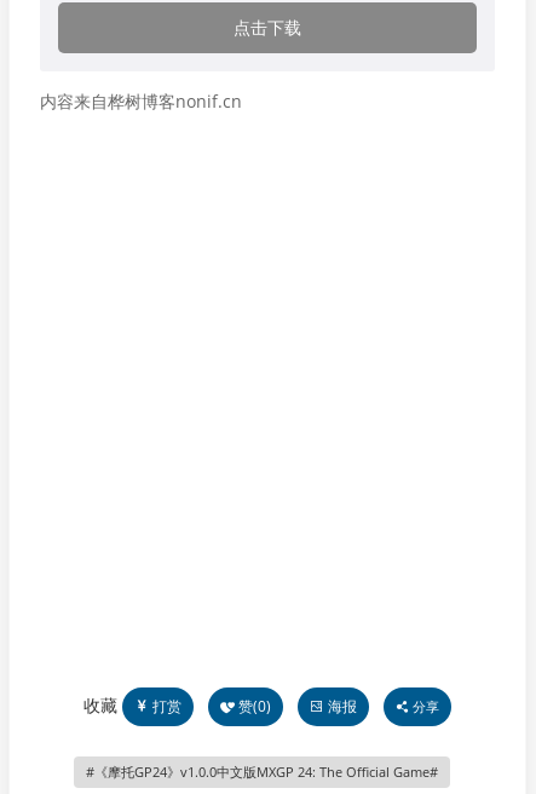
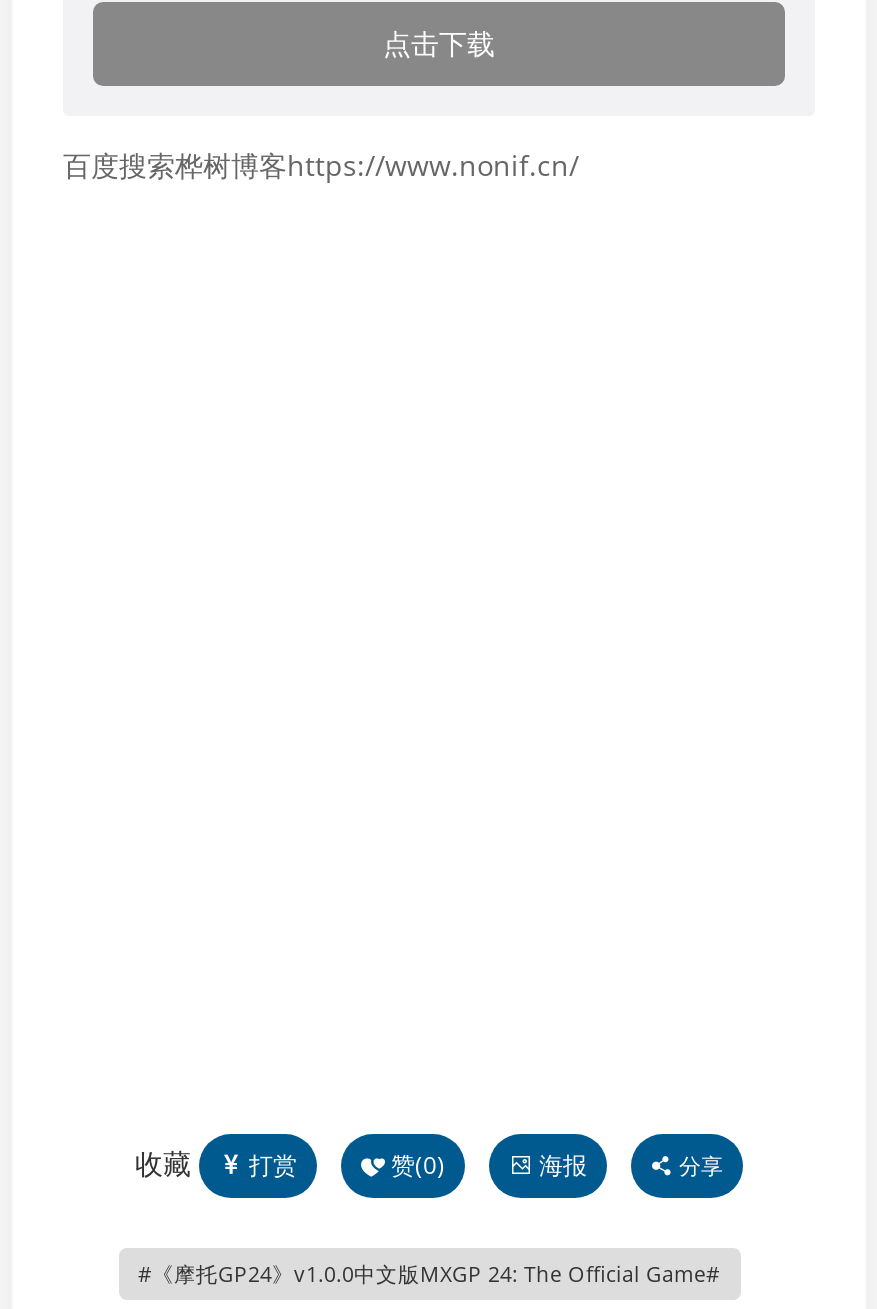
[40,90,242,113] 内容来自桦树博客nonif.cn -> [63,146,579,184] 百度搜索桦树博客https://www.nonif.cn/

